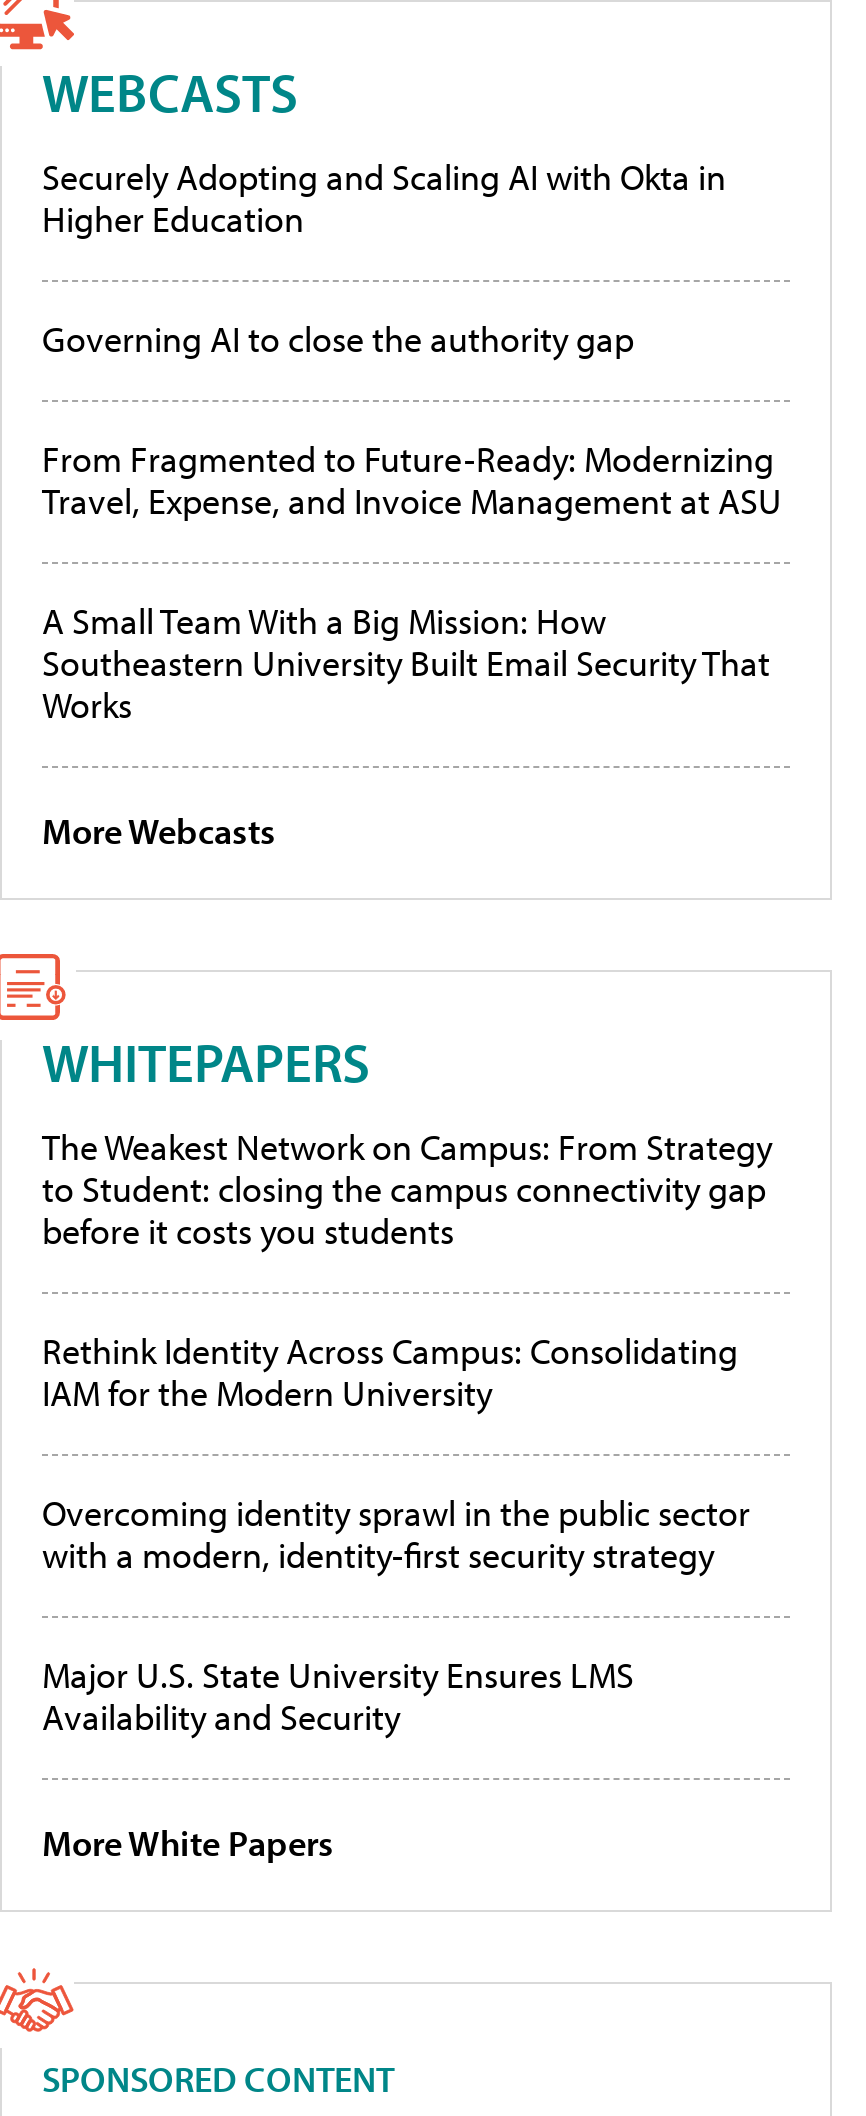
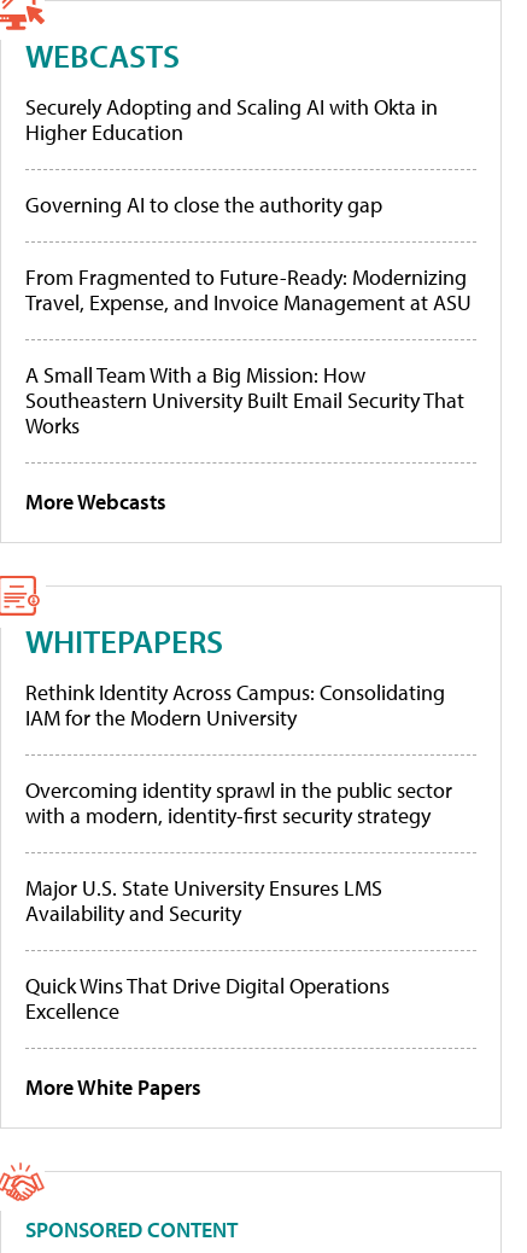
[42,1125,772,1255] The Weakest Network on Campus: From Strategy | to Student: closing the campus connectivity gap | before it costs you students -> none
moved [42,1329,750,1741] -> [25,679,452,928]: Rethink Identity Across Campus: Consolidating | IAM for the Modern University | Overcoming identity sprawl in the public sector | with a modern, identity-first security strategy | Major U.S. State University Ensures LMS | Availability and Security
none -> [25,972,390,1025] Quick Wins That Drive Digital Operations | Excellence

